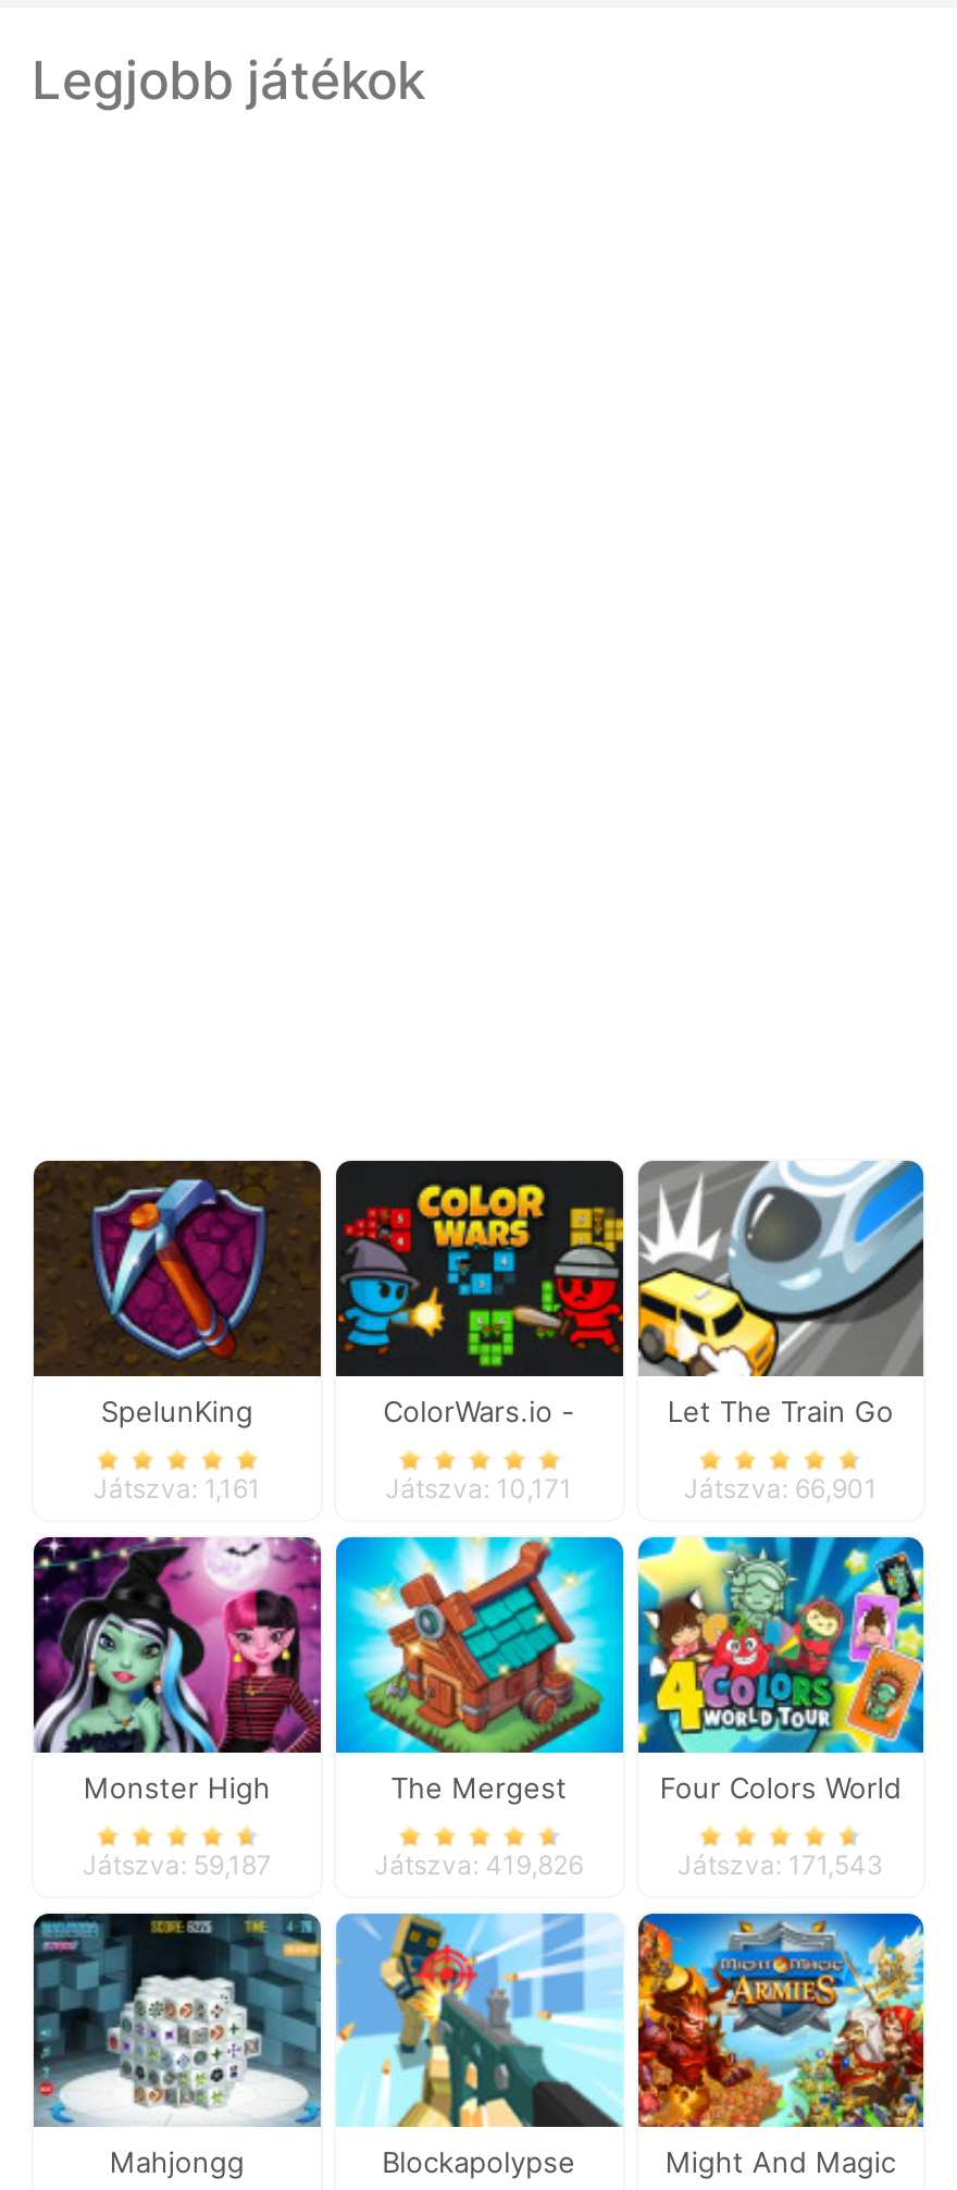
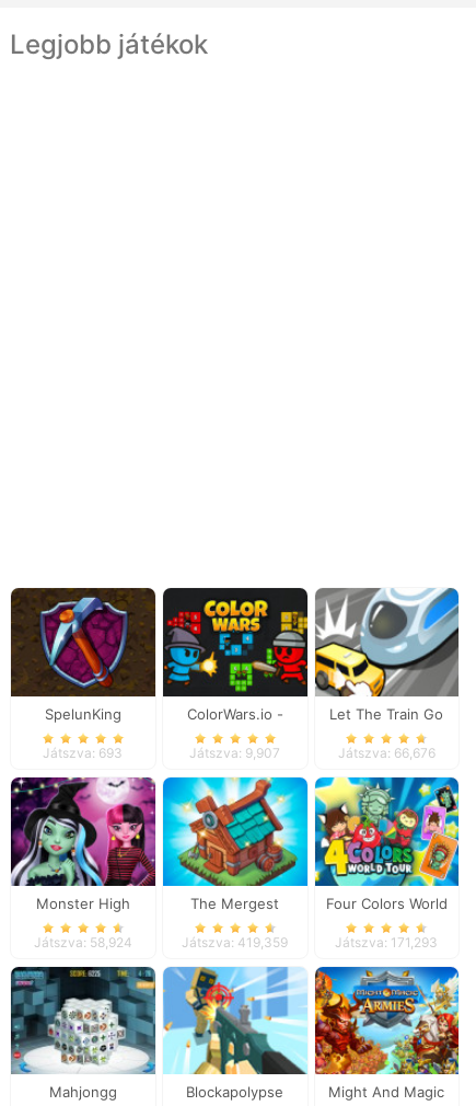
[93,1472,261,1504] Játszva: 1,161 -> [43,744,123,761] Játszva: 693
[385,1472,572,1504] Játszva: 10,171 -> [189,744,280,761] Játszva: 9,907
[684,1472,877,1504] Játszva: 66,901 -> [338,744,435,761] Játszva: 66,676
[82,1848,272,1880] Játszva: 59,187 -> [34,934,132,950] Játszva: 58,924
[374,1848,583,1880] Játszva: 419,826 -> [182,934,288,950] Játszva: 419,359
[677,1848,884,1880] Játszva: 171,543 -> [335,934,438,950] Játszva: 171,293

